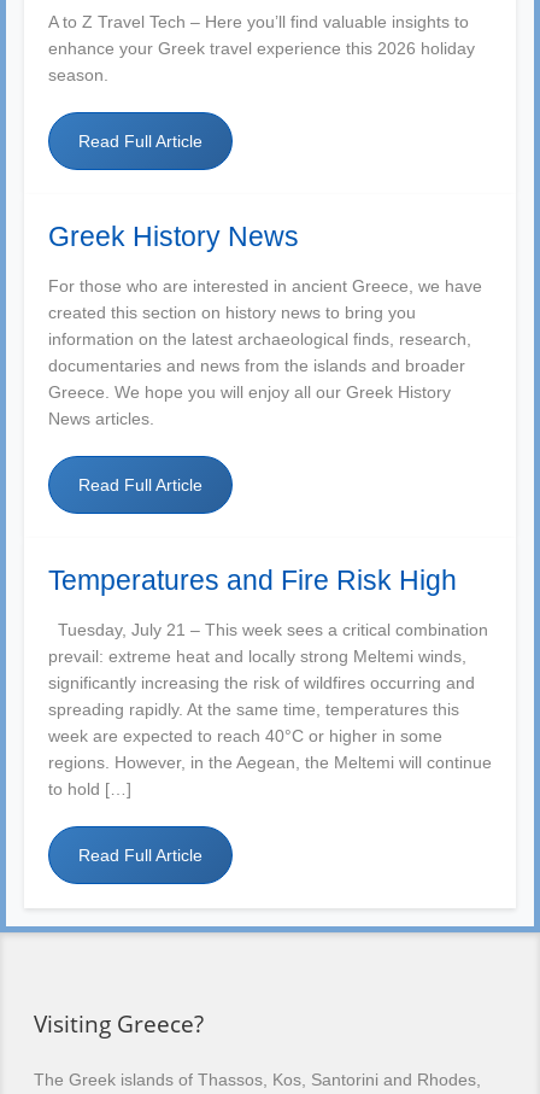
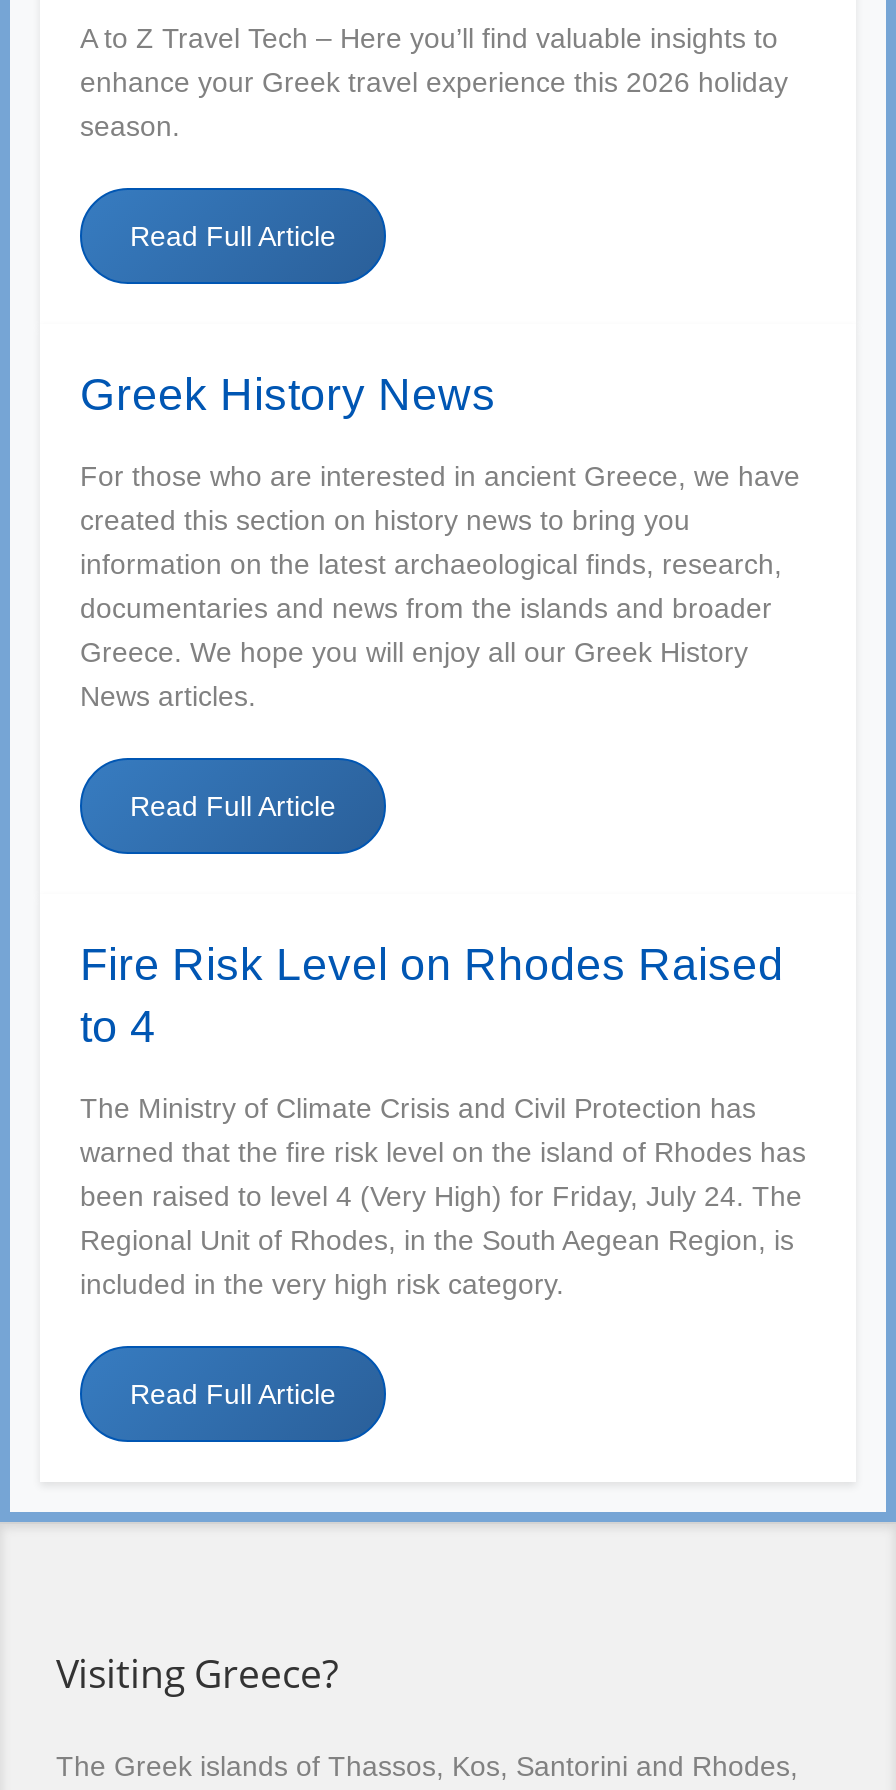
[48,564,457,596] Temperatures and Fire Risk High -> [80,938,784,1052] Fire Risk Level on Rhodes Raised | to 4
[48,620,492,798] Tuesday, July 21 – This week sees a critical combination | prevail: extreme heat and locally strong Meltemi winds, | significantly increasing the risk of wildfires occurring and | spreading rapidly. At the same time, temperatures this | week are expected to reach 40°C or higher in some | regions. However, in the Aegean, the Meltemi will continue | to hold […] -> [80,1092,806,1300] The Ministry of Climate Crisis and Civil Protection has | warned that the fire risk level on the island of Rhodes has | been raised to level 4 (Very High) for Friday, July 24. The | Regional Unit of Rhodes, in the South Aegean Region, is | included in the very high risk category.

